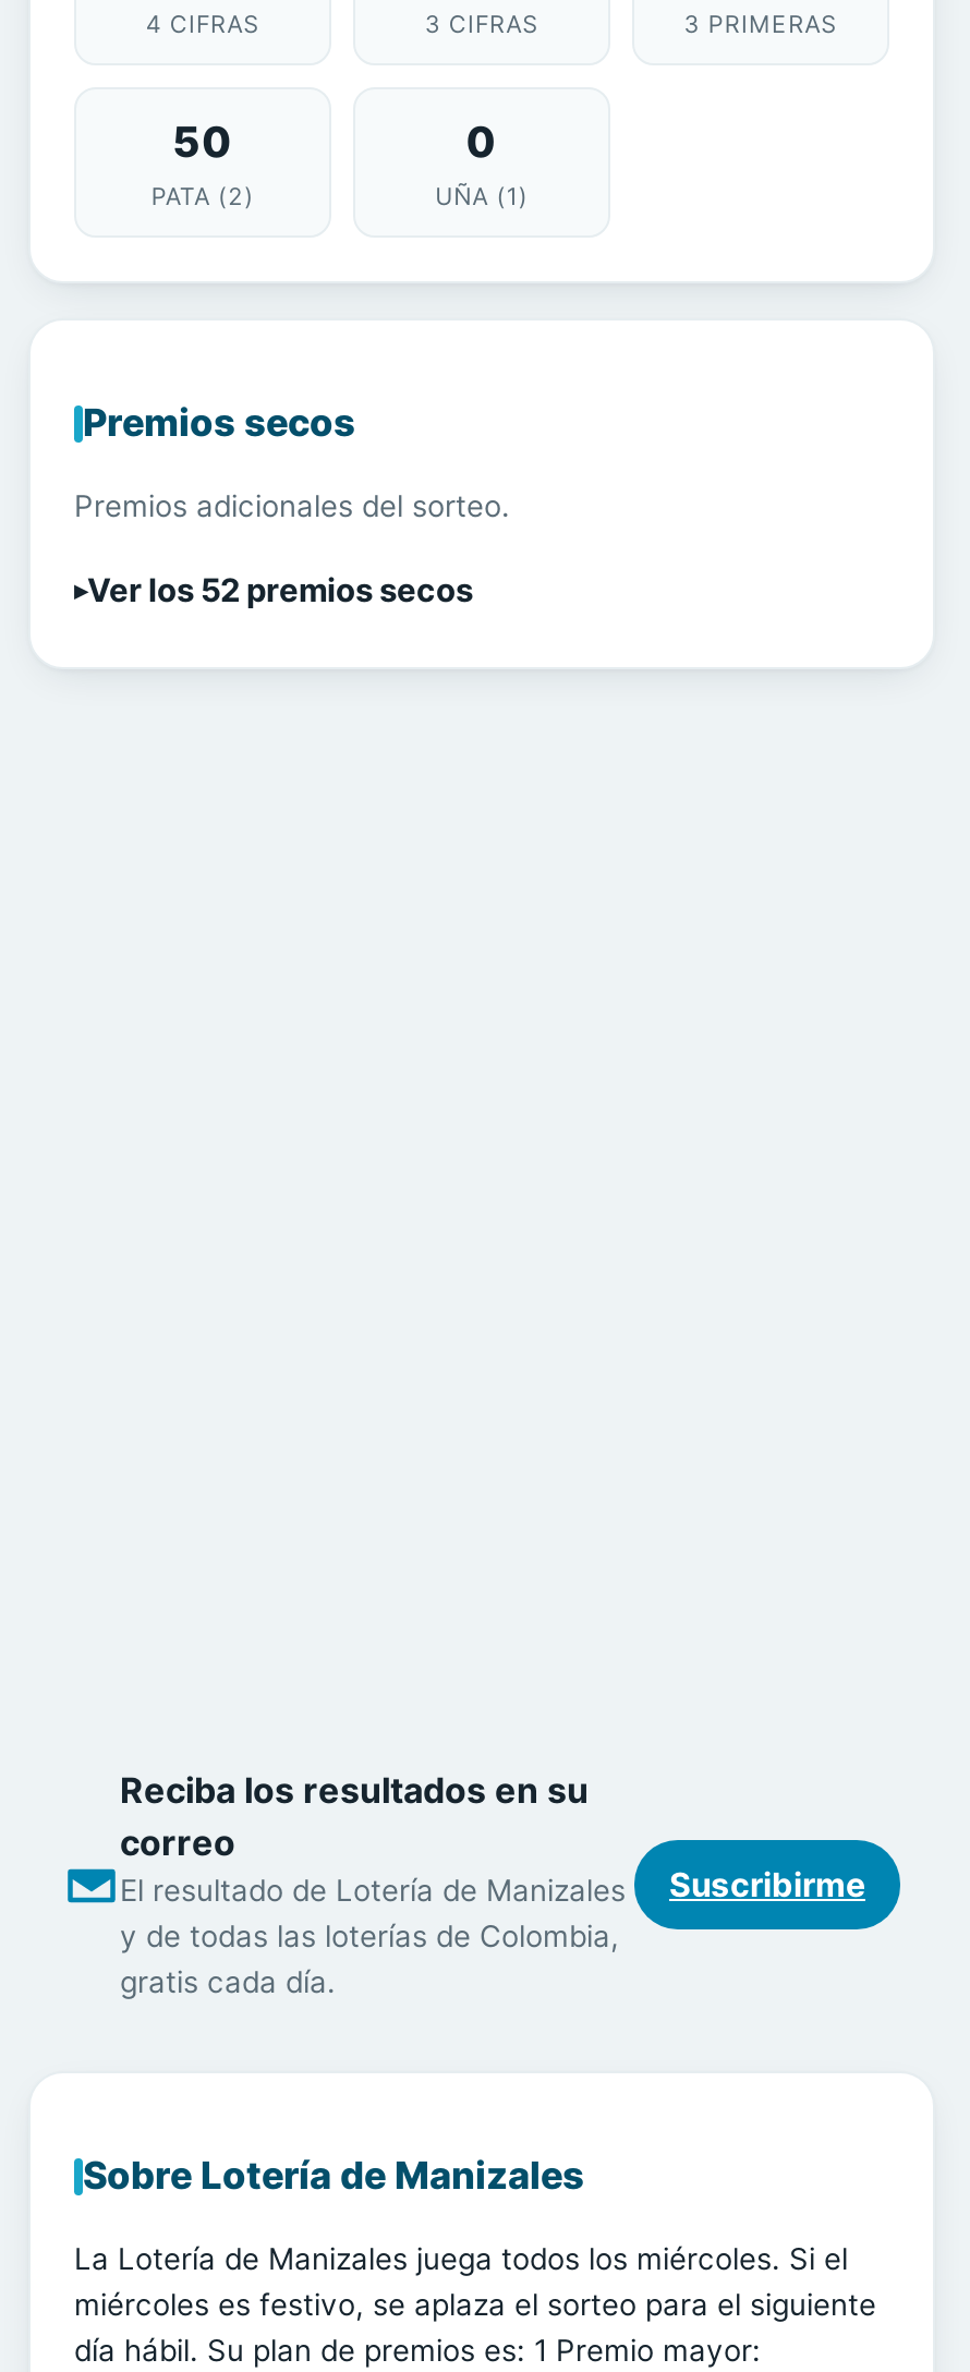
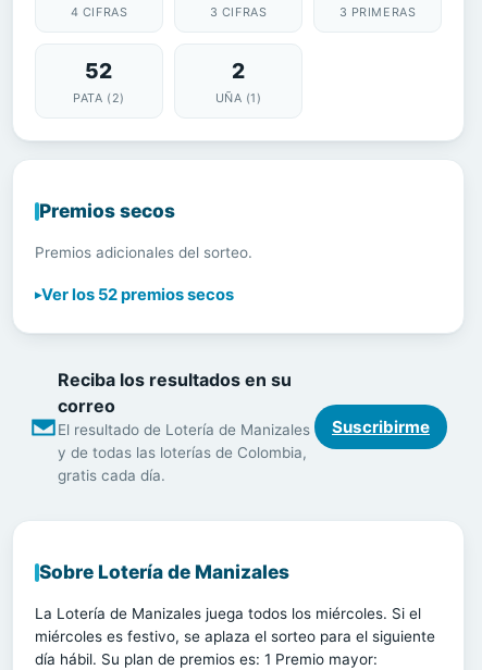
[172,115,233,168] 50 -> [85,58,113,84] 52
[466,115,497,168] 0 -> [232,58,245,84] 2

